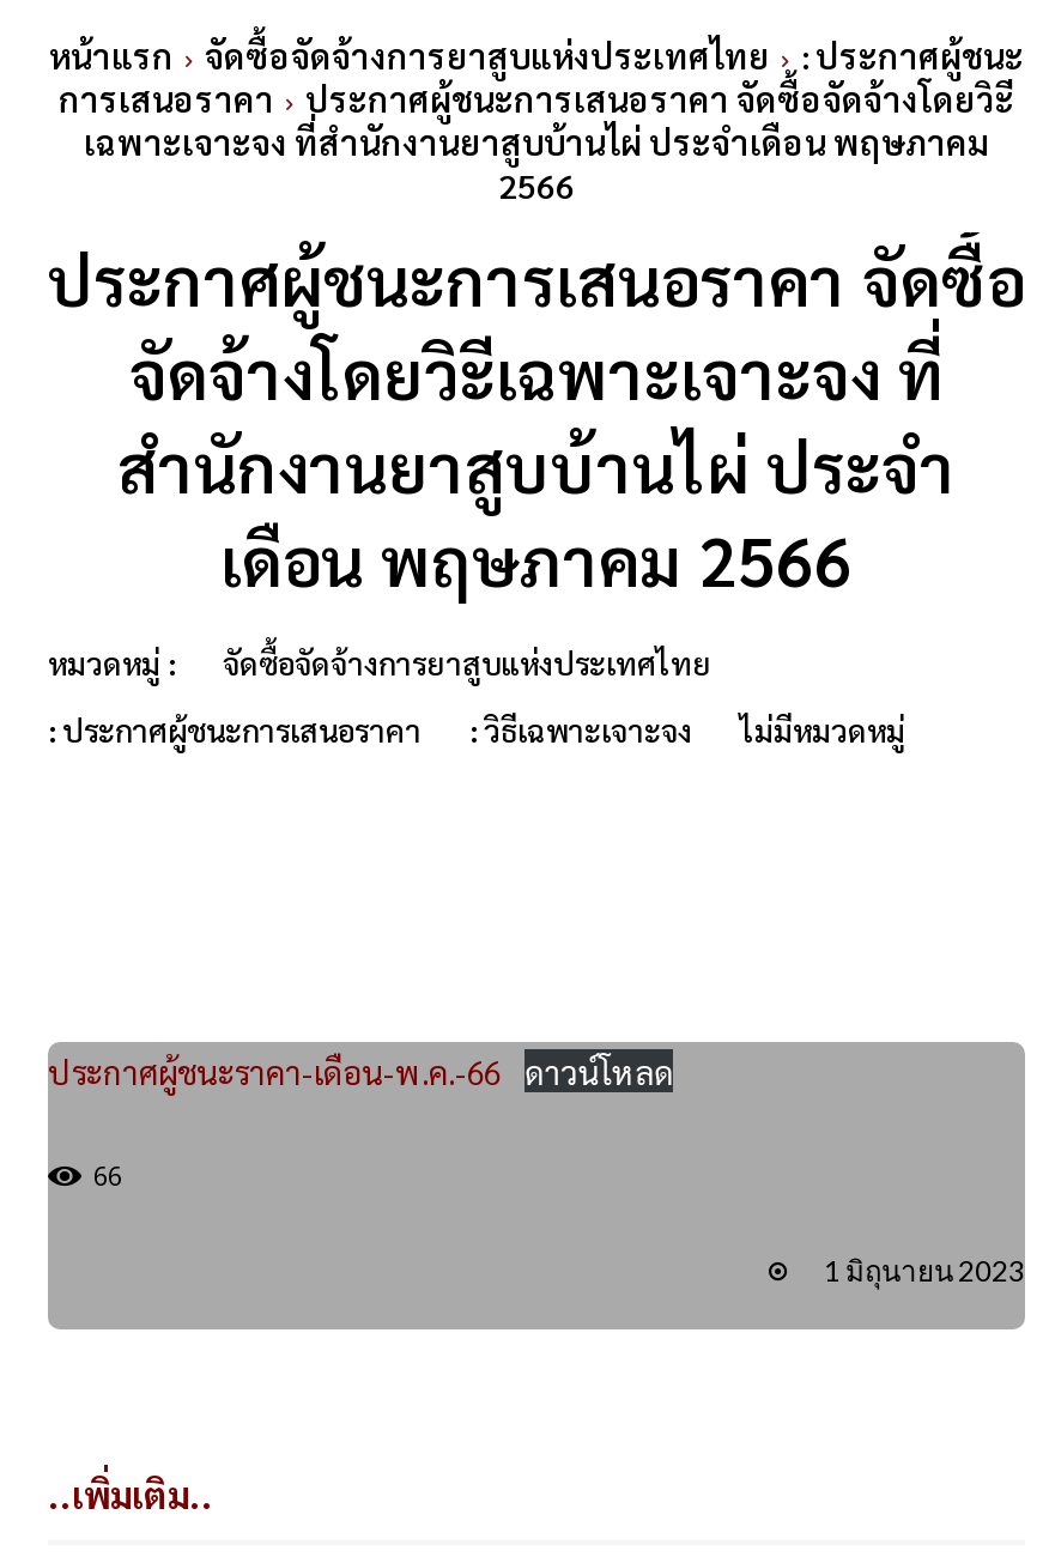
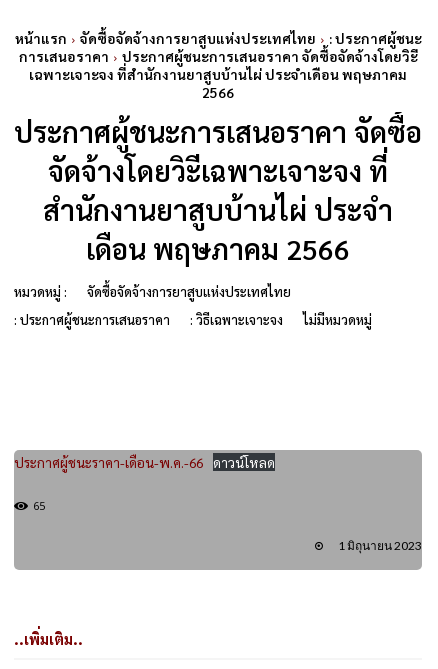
[93,1157,122,1193] 66 -> [33,498,45,513] 65

